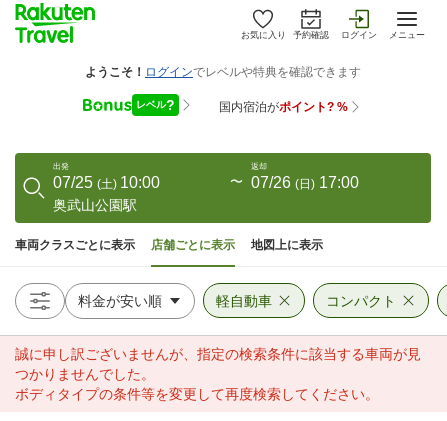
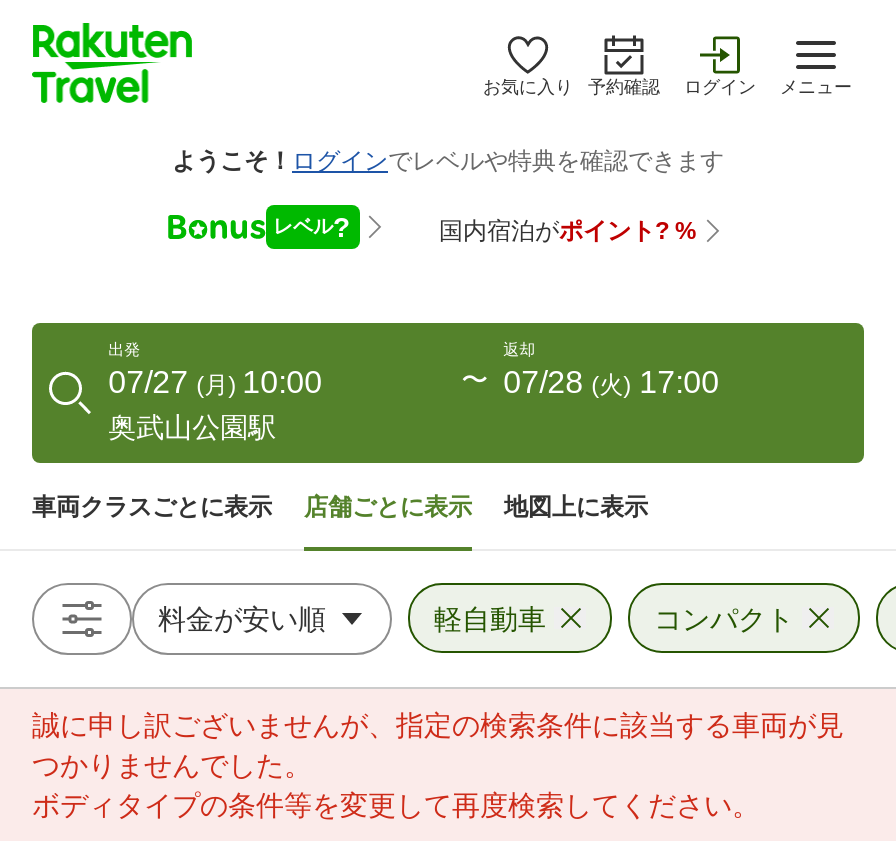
[53,174,160,191] 07/25 (土) 10:00 -> [108,365,322,399] 07/27 (月) 10:00
[251,174,359,191] 07/26 (日) 17:00 -> [503,365,719,399] 07/28 (火) 17:00

